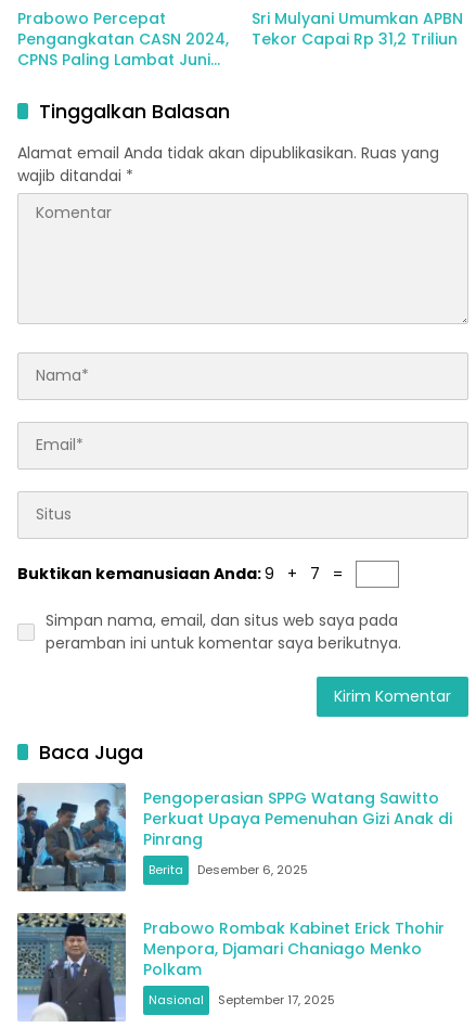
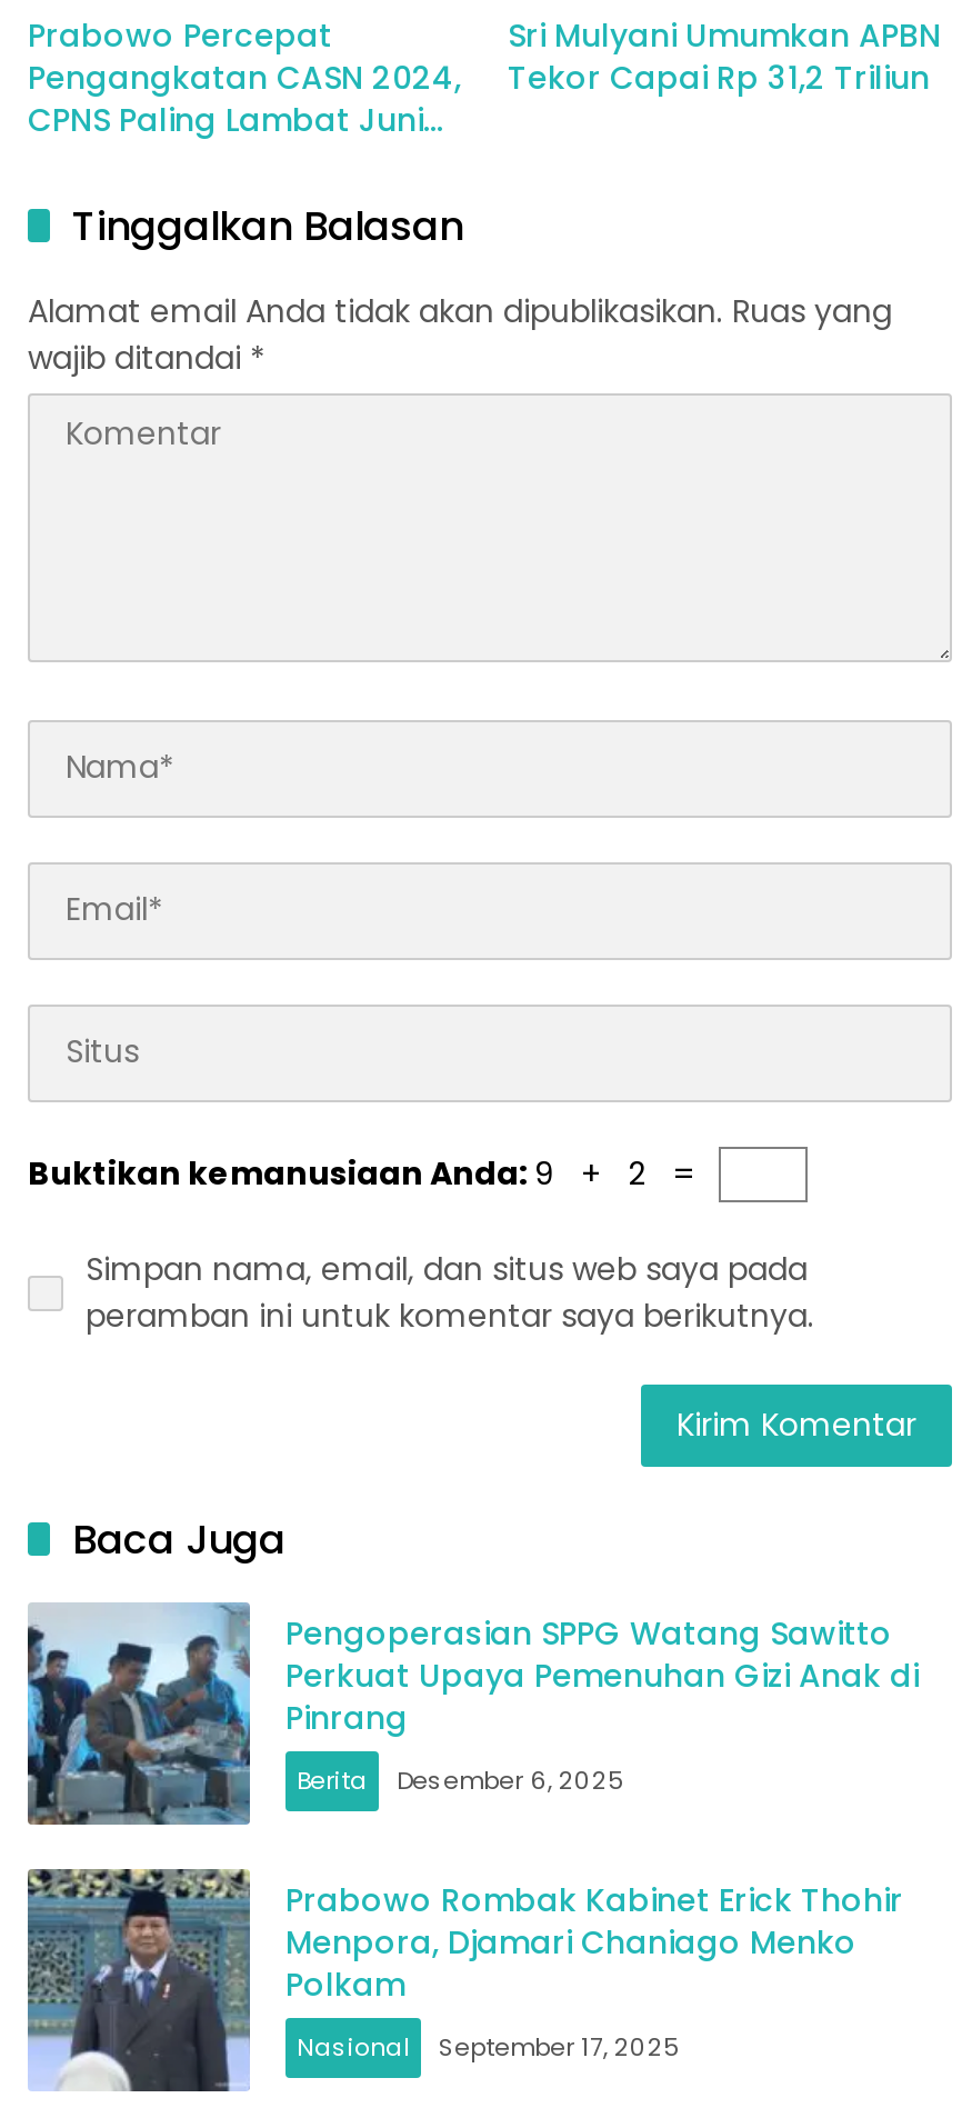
[17,563,356,584] Buktikan kemanusiaan Anda: 9 + 7 = -> [28,1151,719,1195] Buktikan kemanusiaan Anda: 9 + 2 =

